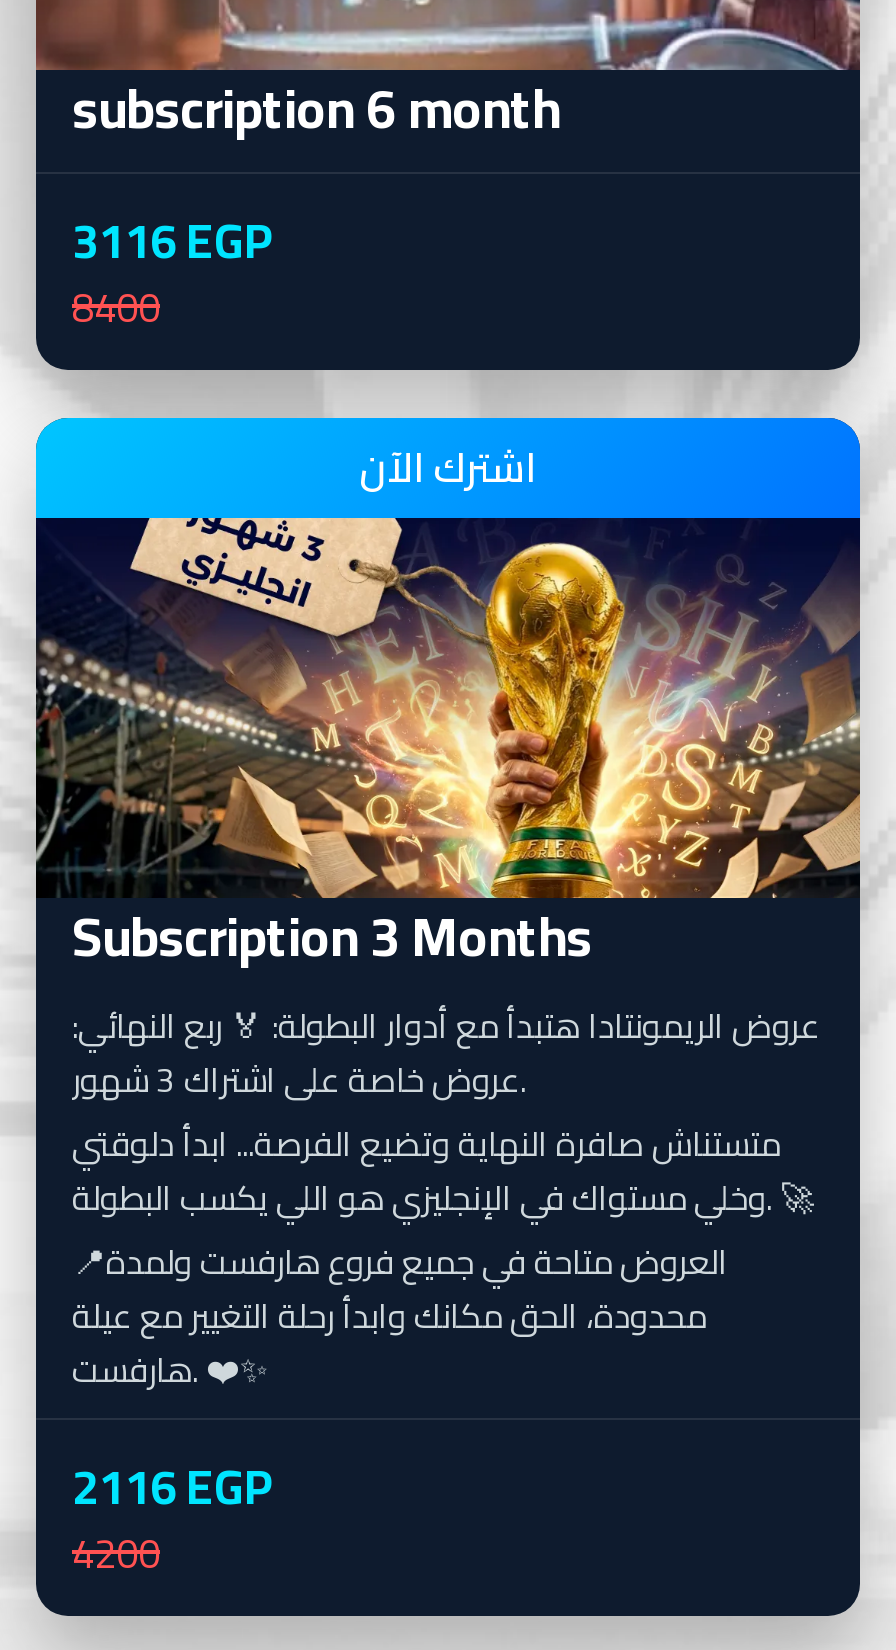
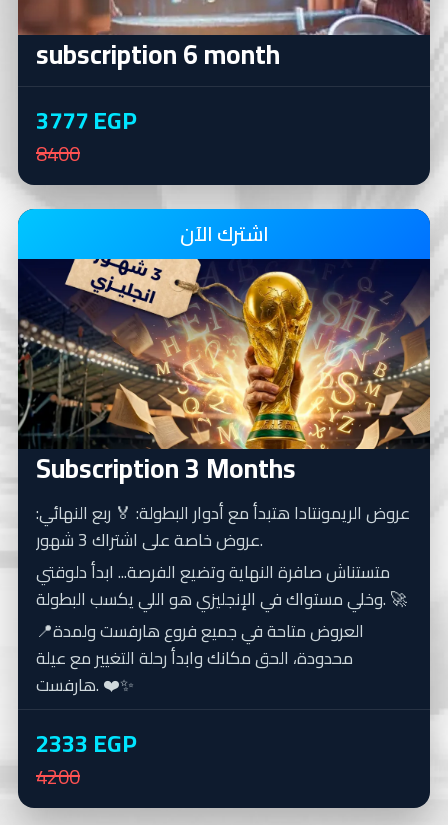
[72,195,274,285] 3116 EGP -> [36,97,137,142] 3777 EGP
[72,1441,274,1531] 2116 EGP -> [36,720,137,765] 2333 EGP

